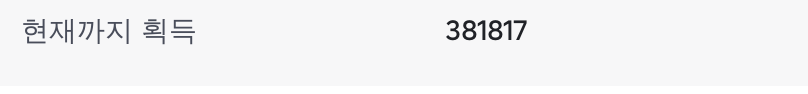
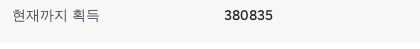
[445,11,527,47] 381817 -> [224,5,273,23] 380835

